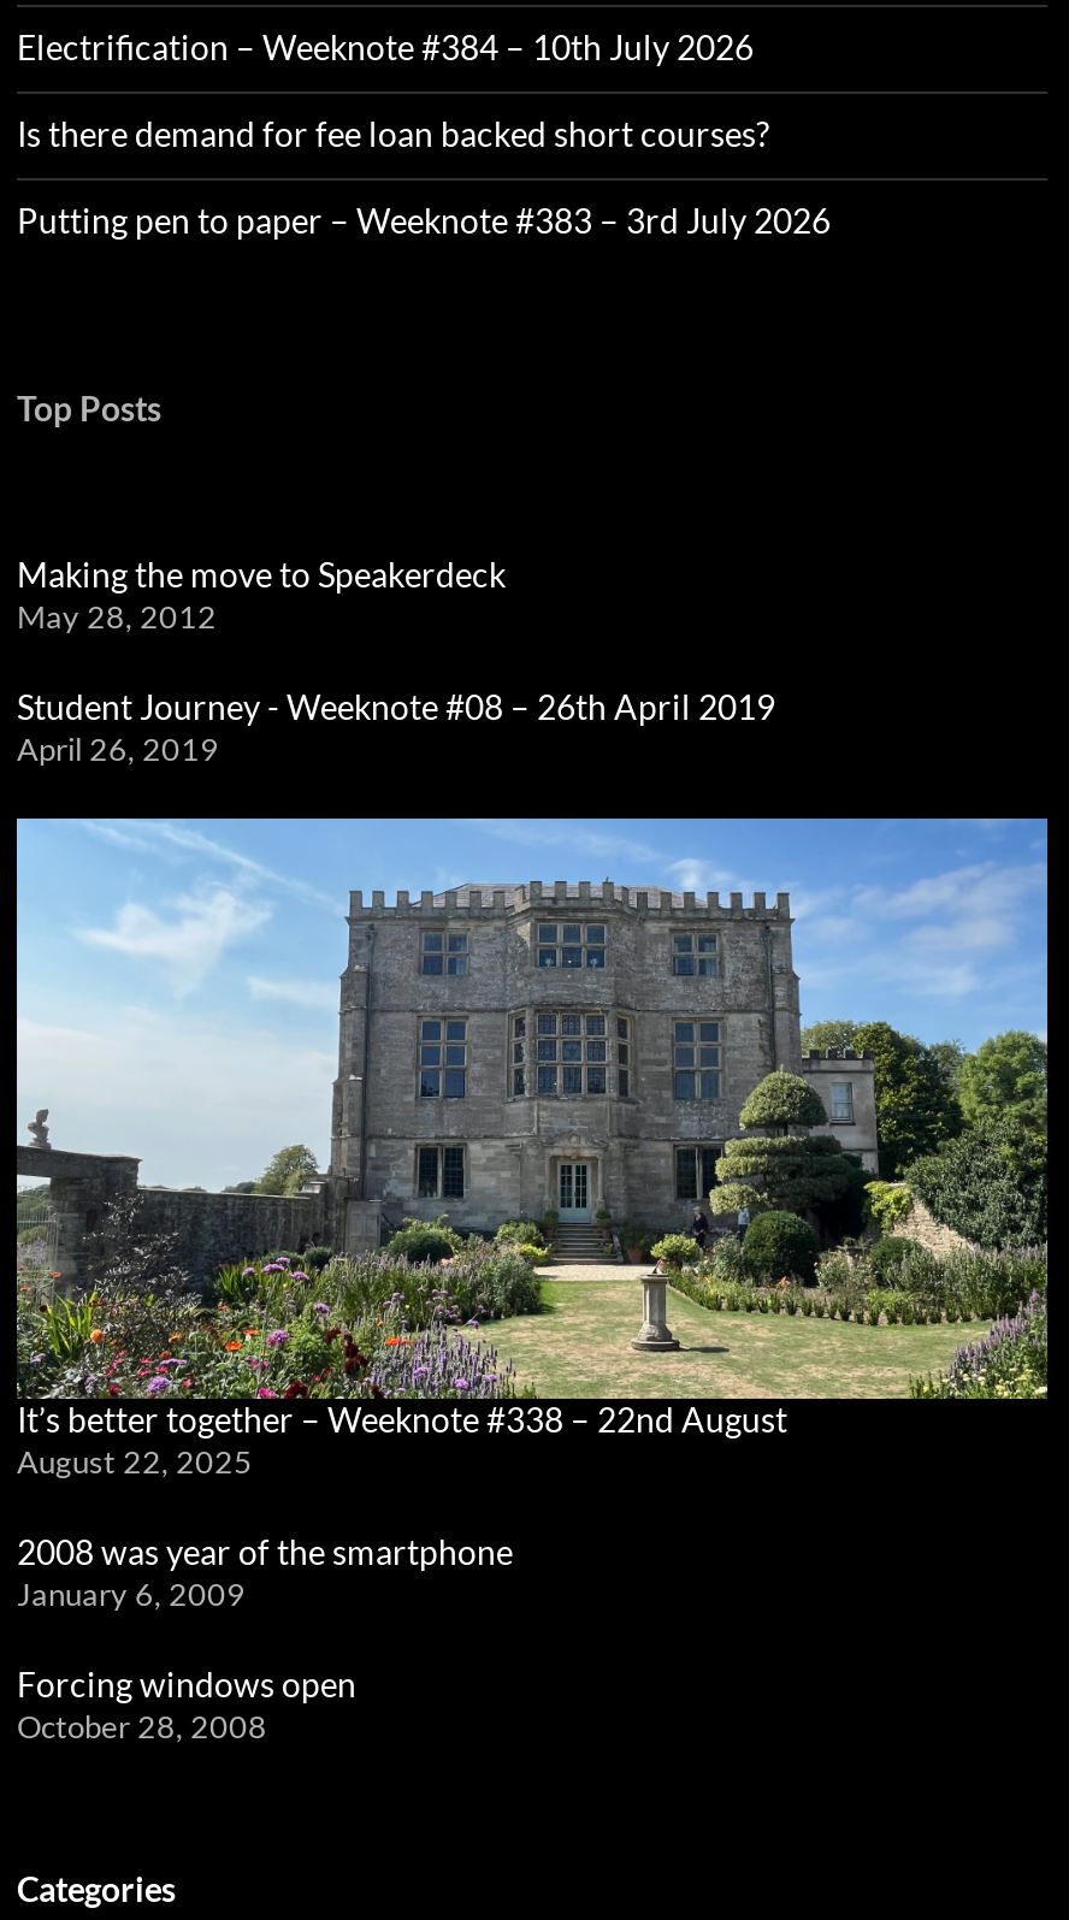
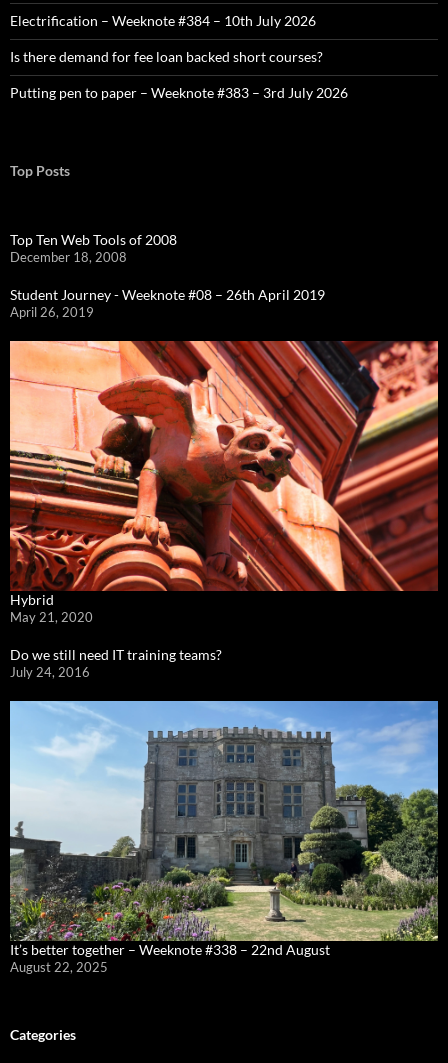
[17,554,506,636] Making the move to Speakerdeck | May 28, 2012 -> [10,231,177,265] Top Ten Web Tools of 2008 | December 18, 2008
none -> [9,340,439,679] [image] | Hybrid | May 21, 2020 | Do we still need IT training teams? | July 24, 2016
moved [12,820,1052,1480] -> [8,701,440,975]: [image] | It’s better together – Weeknote #338 – 22nd August | August 22, 2025
[17,1531,513,1745] 2008 was year of the smartphone | January 6, 2009 | Forcing windows open | October 28, 2008 -> none

